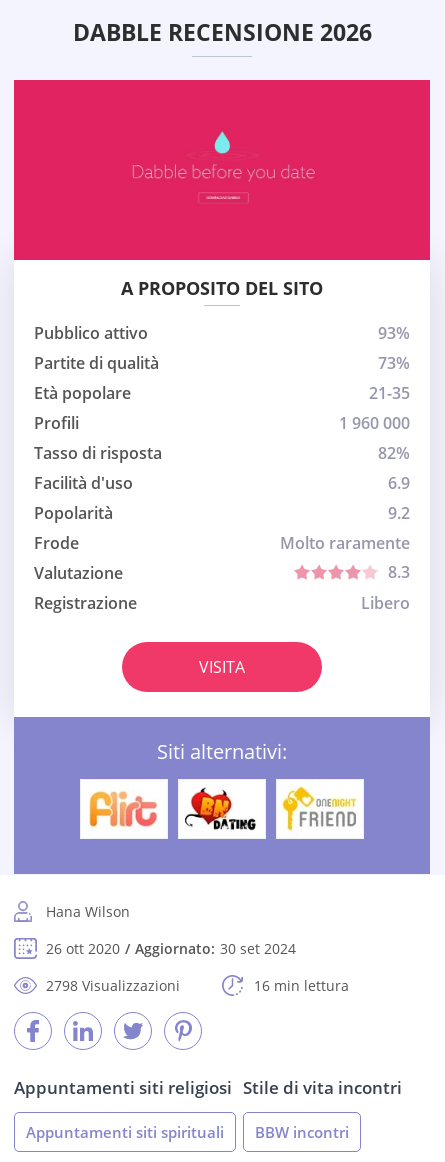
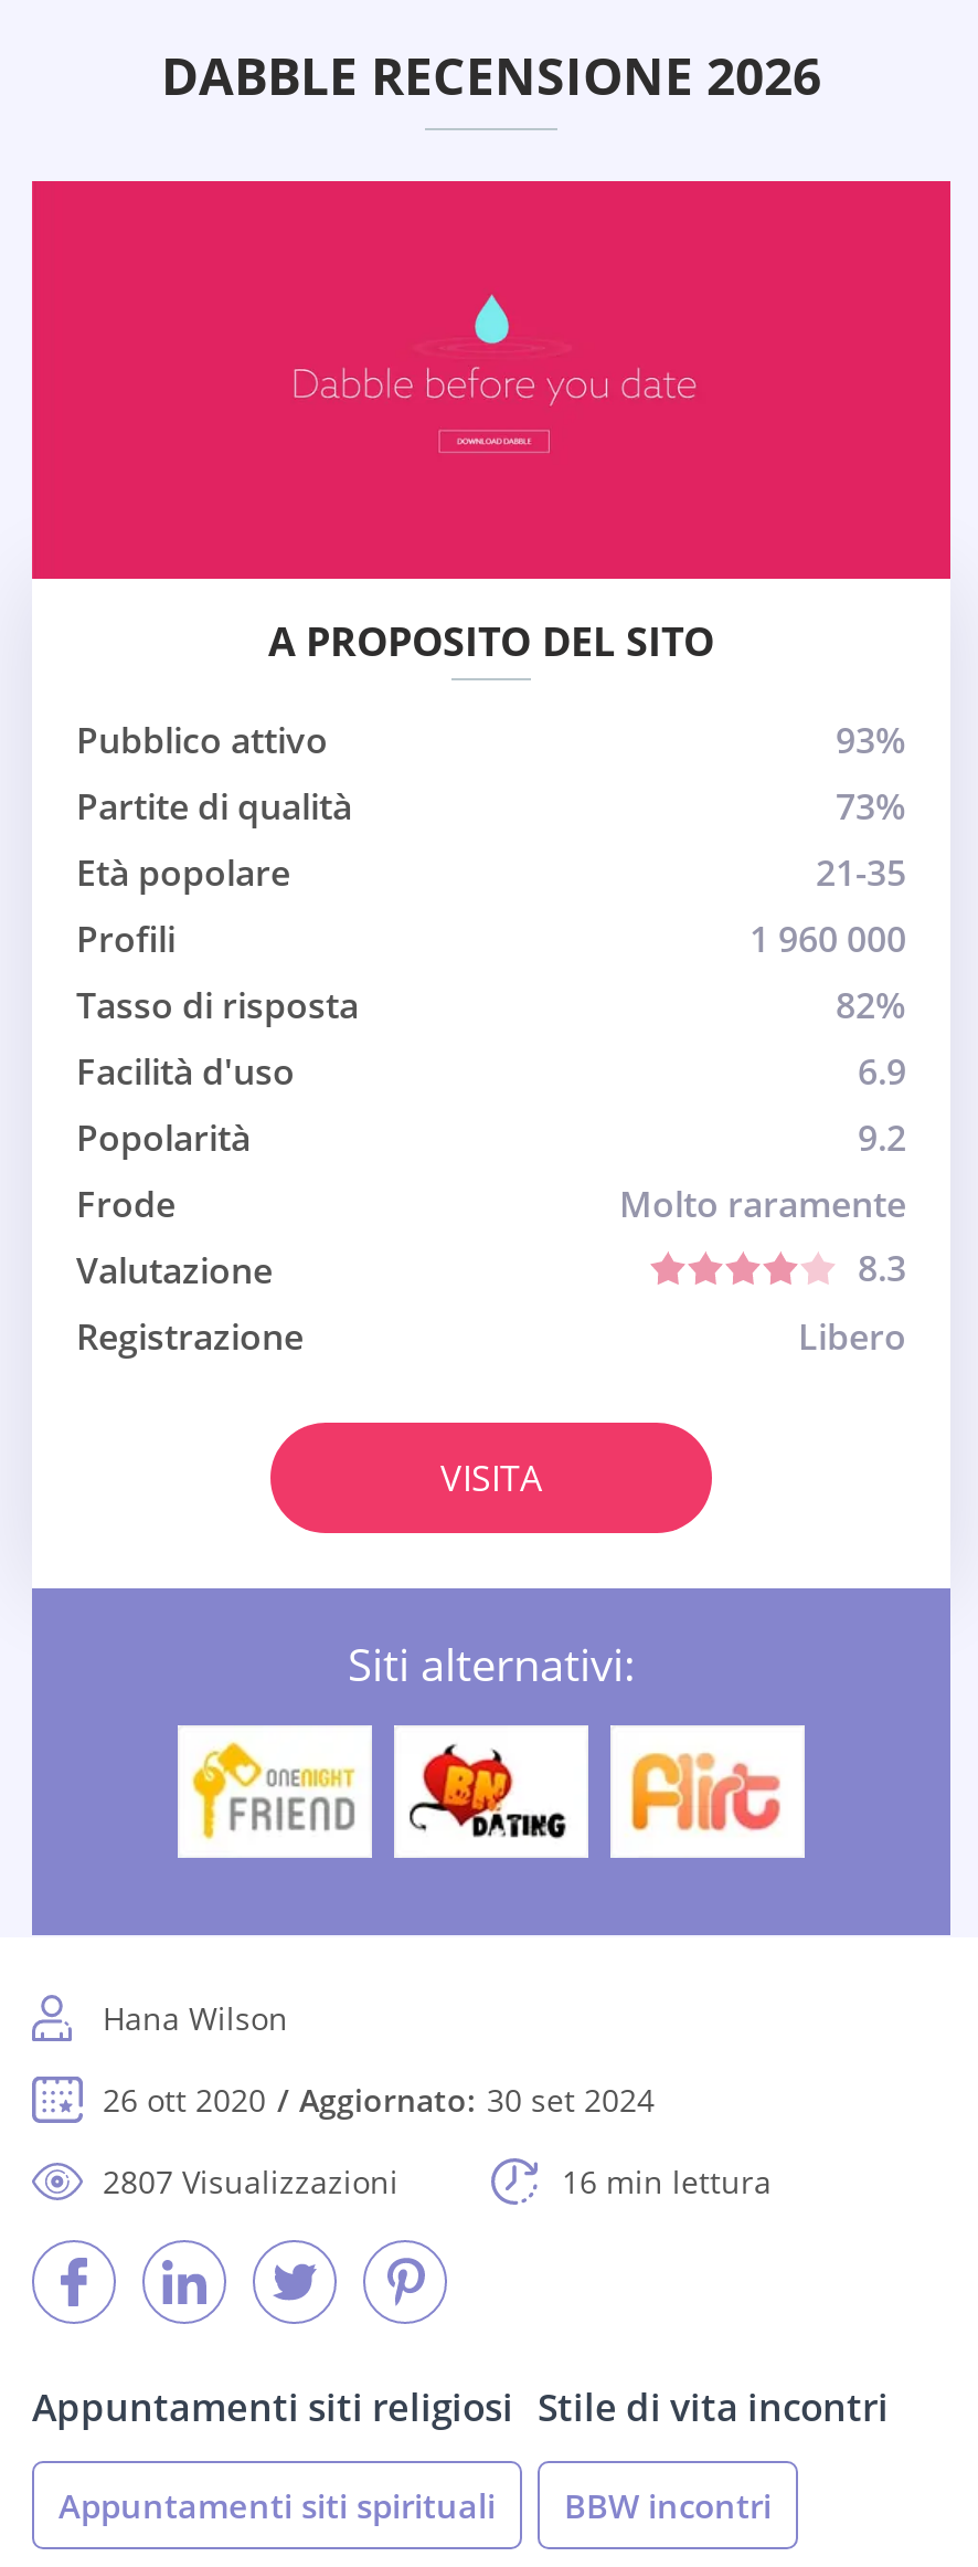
[87,787,160,830] [image] -> [191,1741,357,1840] [image]
[282,786,357,831] [image] -> [626,1743,787,1838] [image]
[46,976,180,995] 2798 Visualizzazioni -> [103,2161,398,2203] 2807 Visualizzazioni

